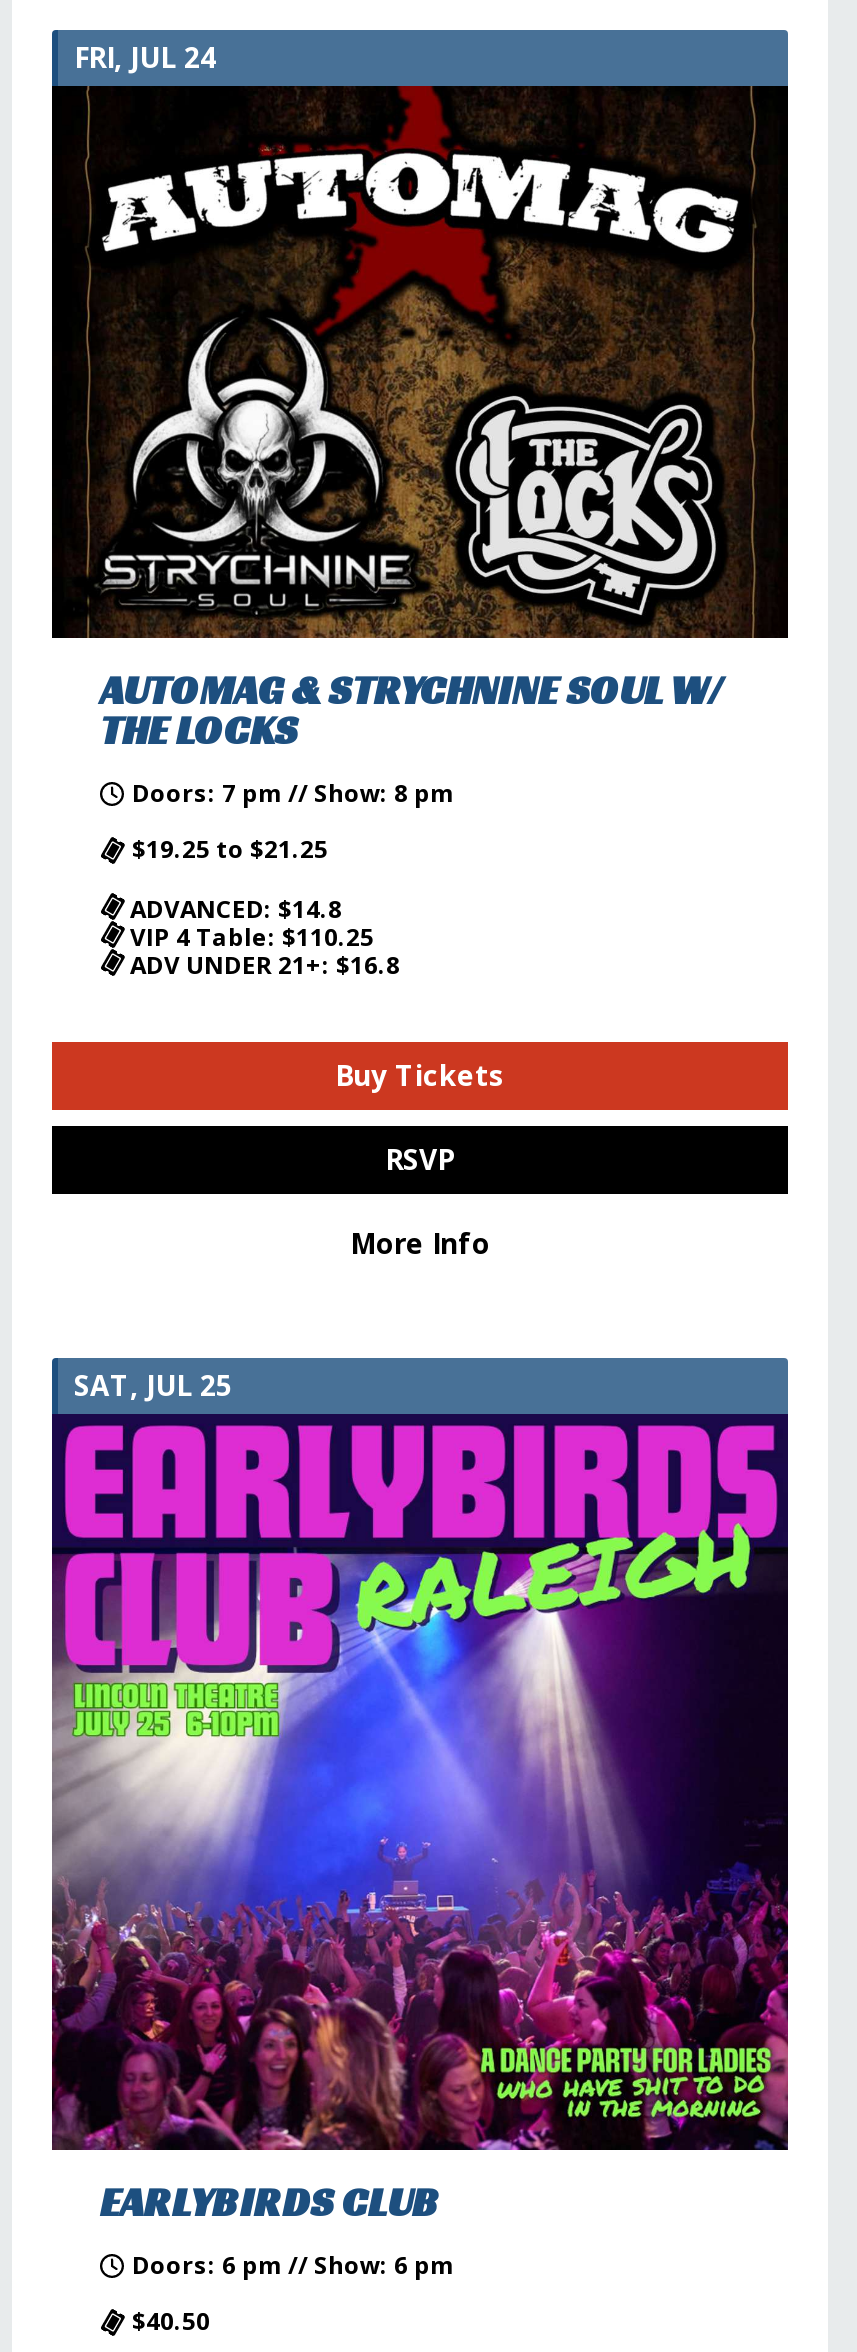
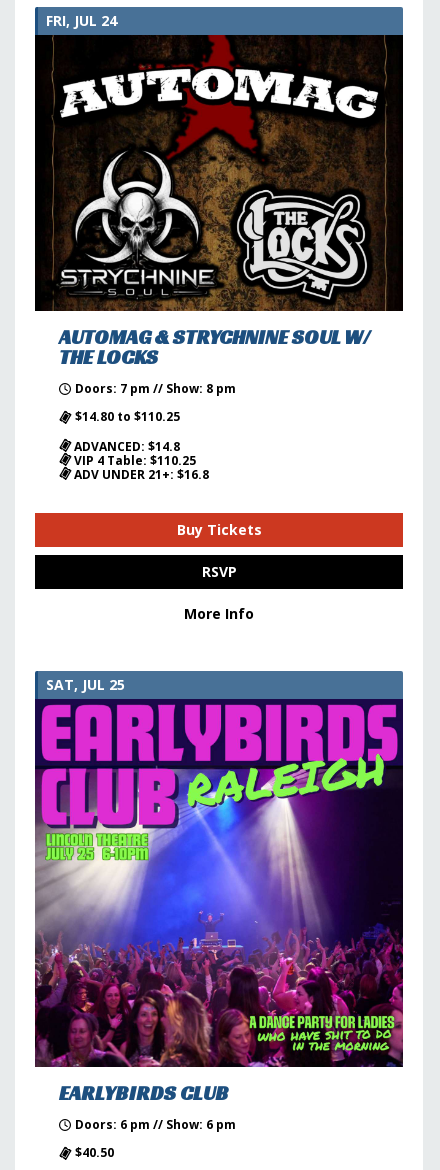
[132,832,328,866] $19.25 to $21.25 -> [75,408,180,425] $14.80 to $110.25

